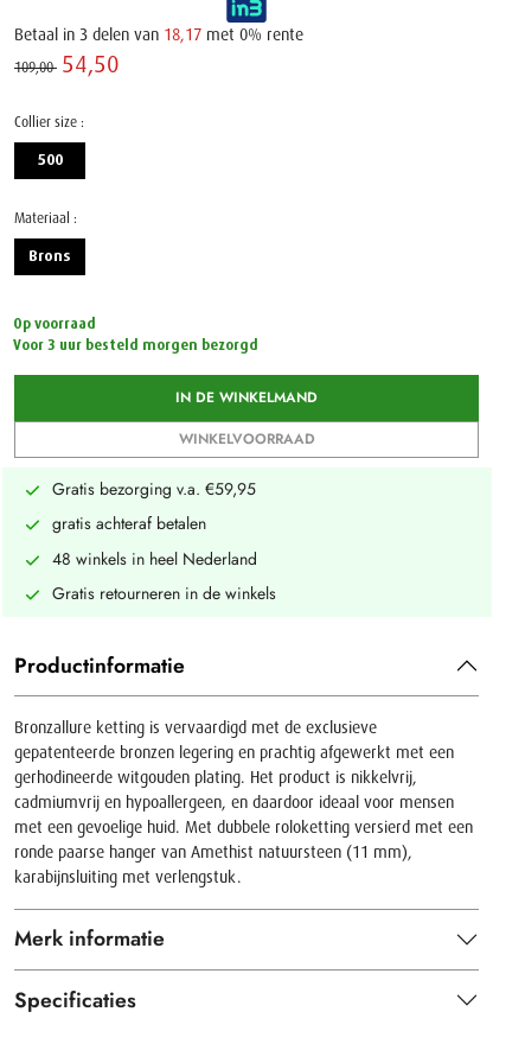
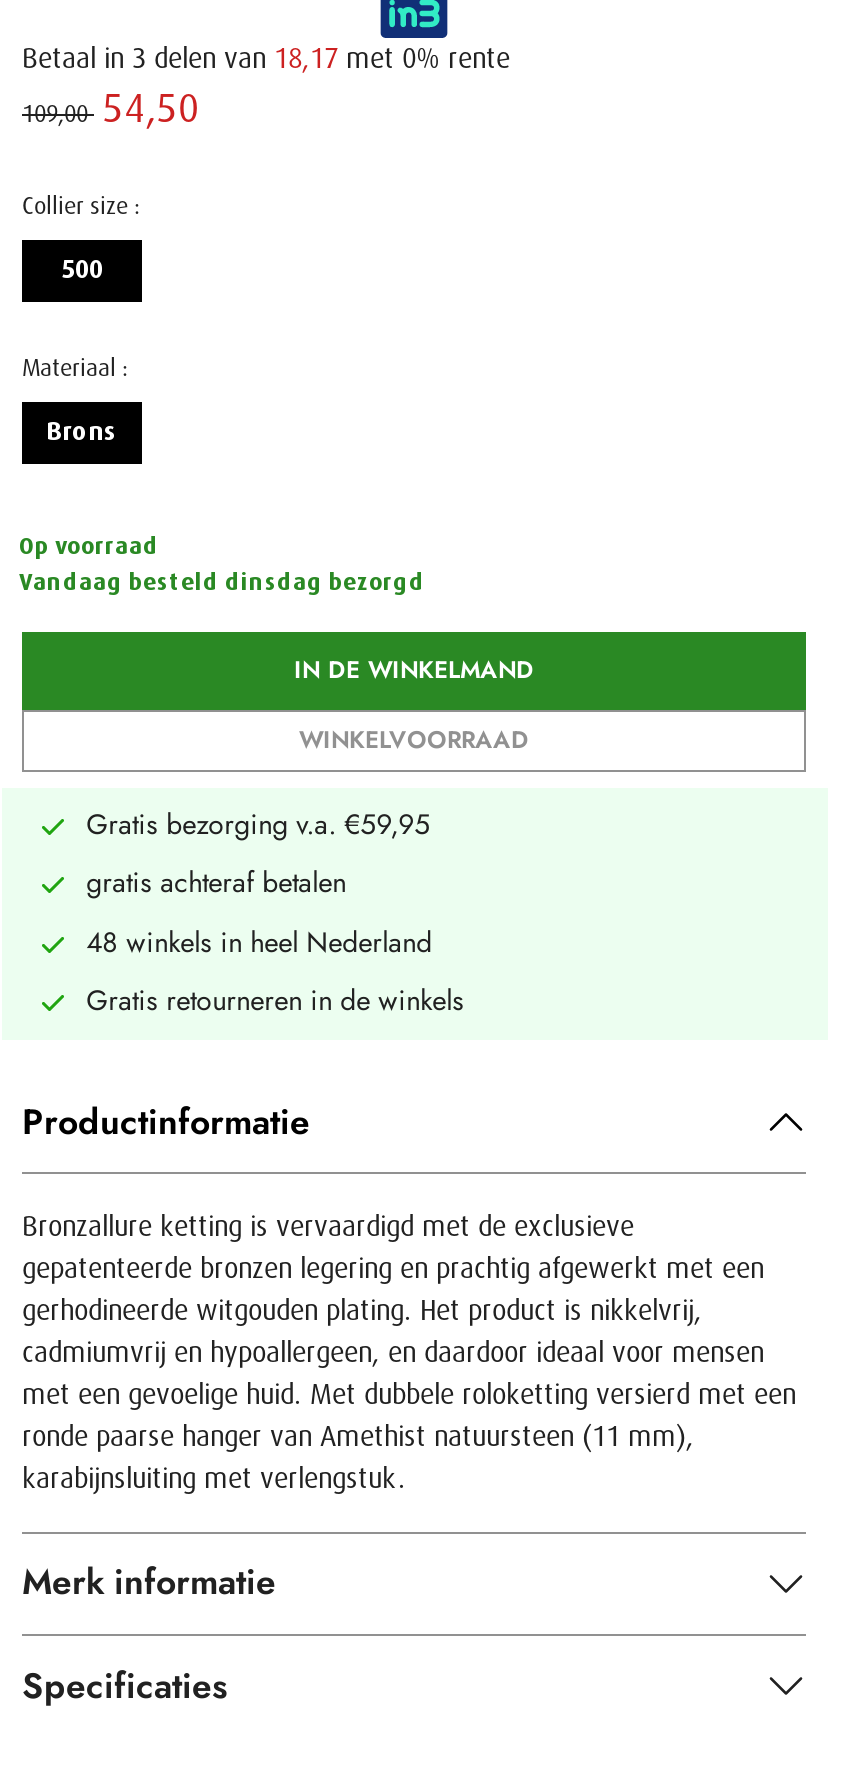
[12,336,258,353] Voor 3 uur besteld morgen bezorgd -> [19,567,425,595] Vandaag besteld dinsdag bezorgd

